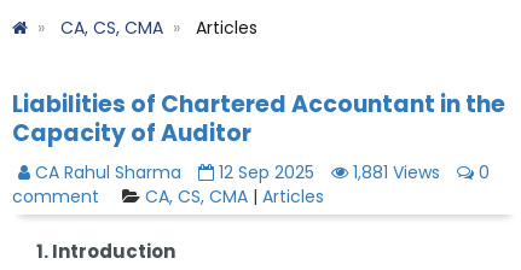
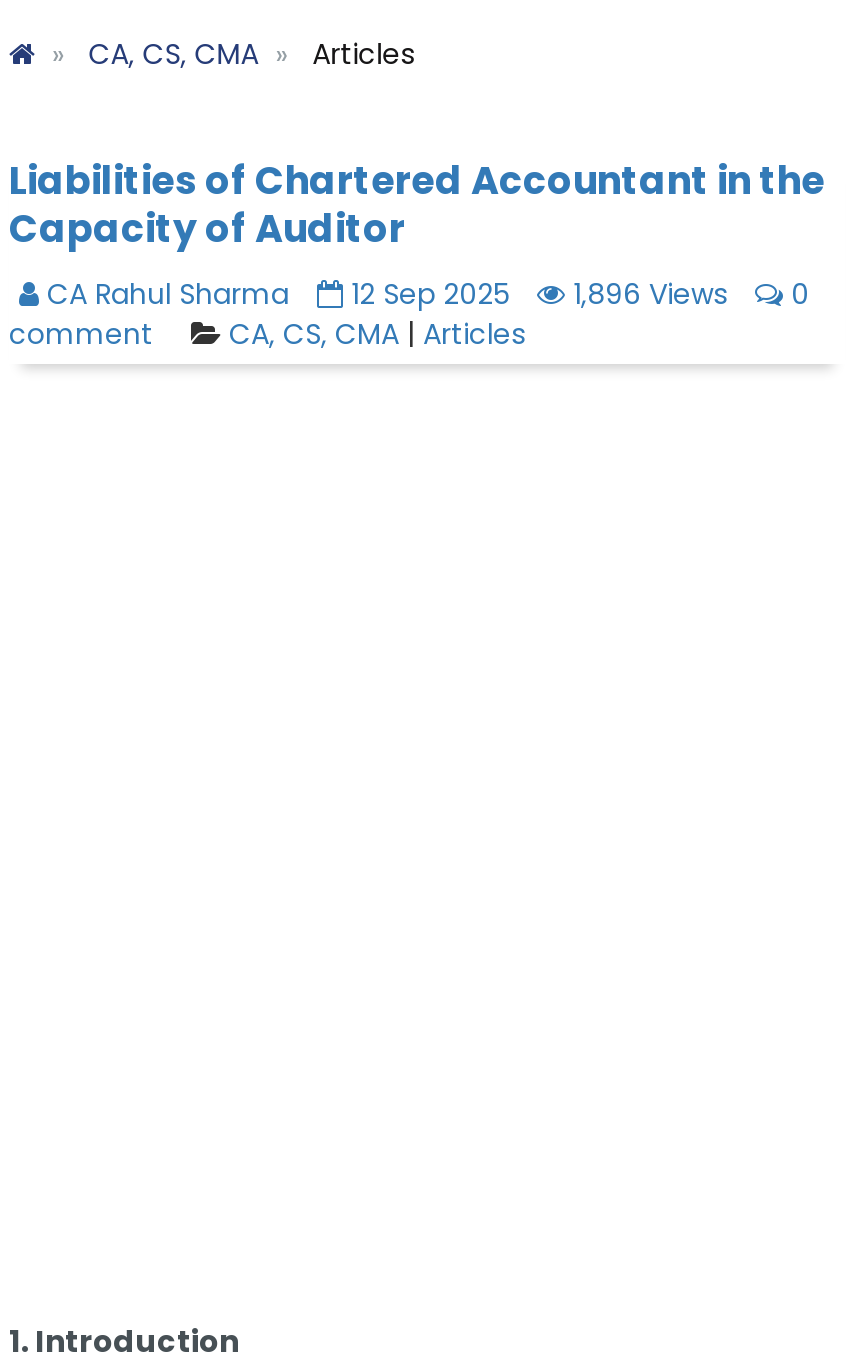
[30,160,490,184] CA Rahul Sharma 12 Sep 2025 1,881 Views 0 -> [39,274,809,314] CA Rahul Sharma 12 Sep 2025 1,896 Views 0

